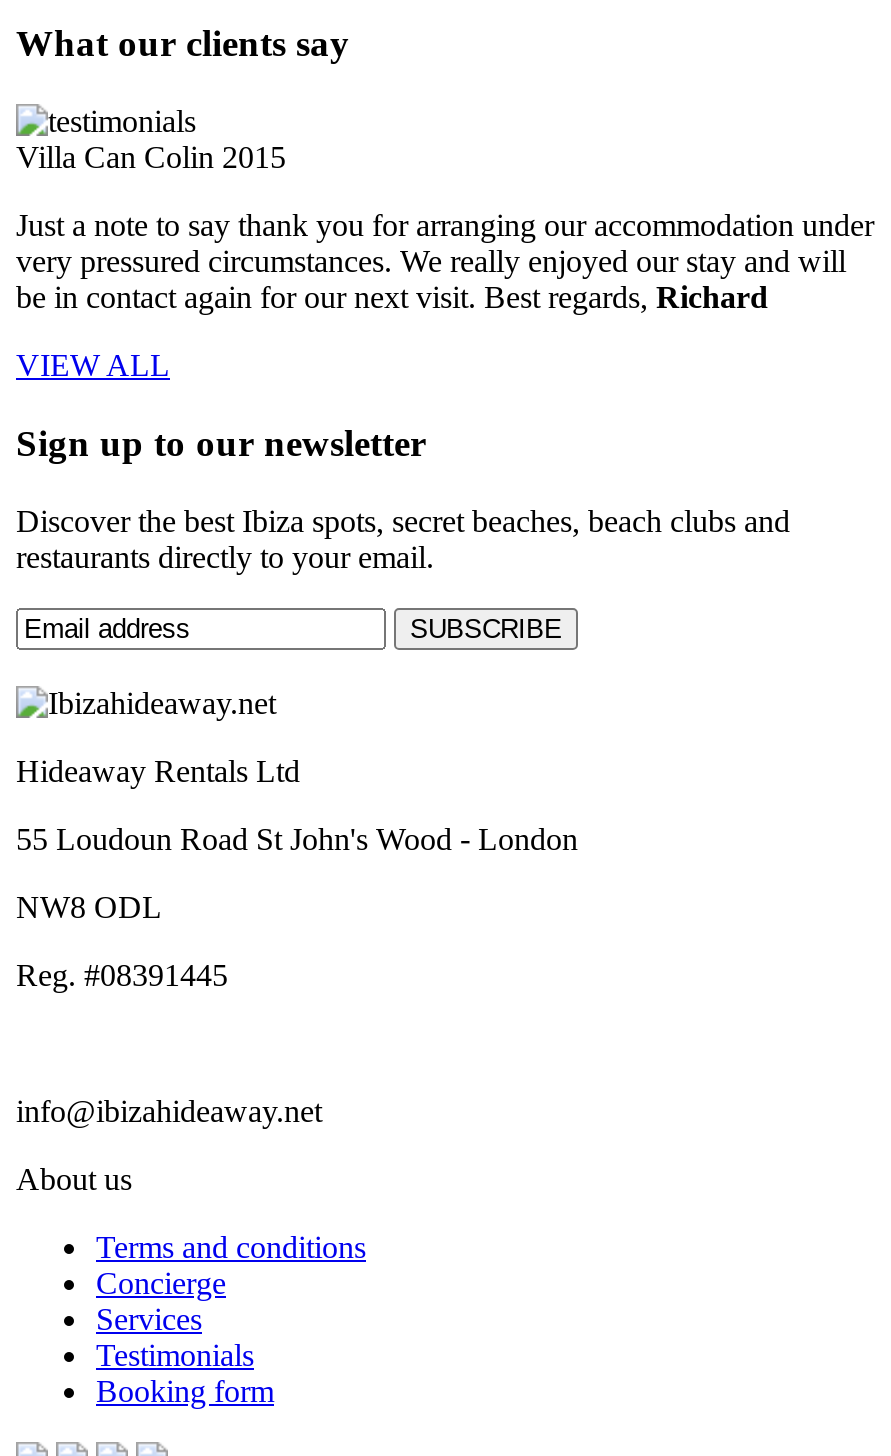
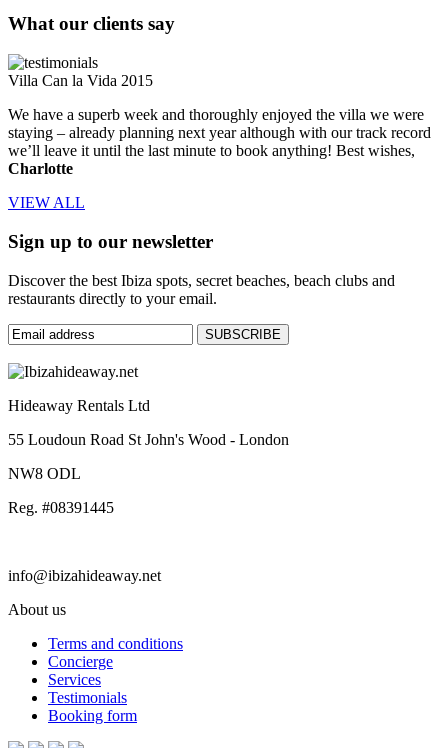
[16,140,286,174] Villa Can Colin 2015 -> [8,72,153,89] Villa Can la Vida 2015
[16,208,874,314] Just a note to say thank you for arranging our accommodation under | very pressured circumstances. We really enjoyed our stay and will | be in contact again for our next visit. Best regards, Richard -> [8,106,431,177] We have a superb week and thoroughly enjoyed the villa we were | staying – already planning next year although with our track record | we’ll leave it until the last minute to book anything! Best wishes, | Charlotte

